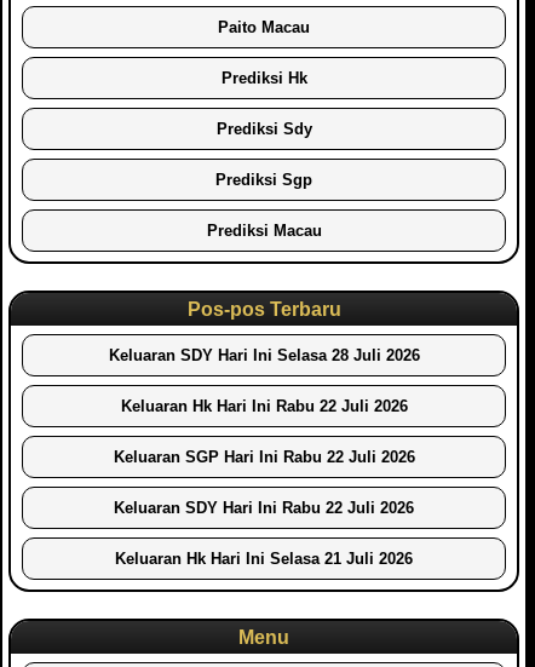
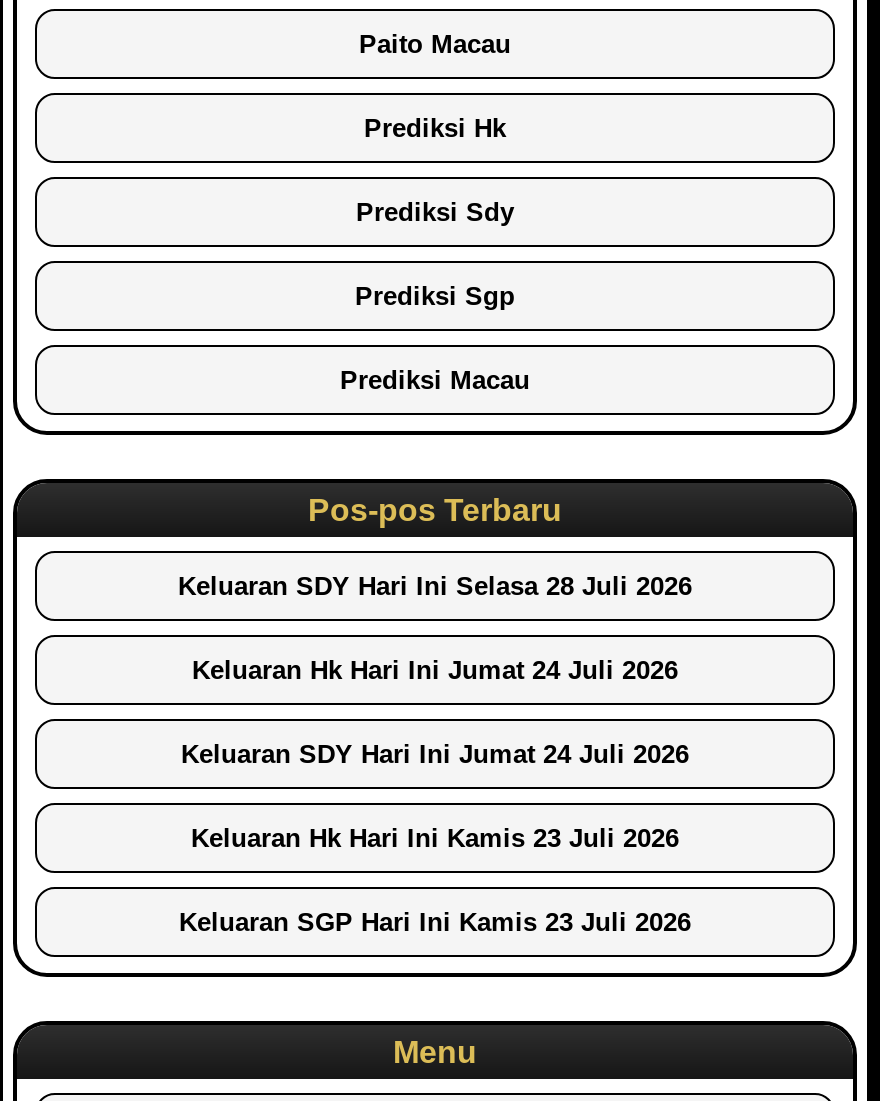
[120,397,407,415] Keluaran Hk Hari Ini Rabu 22 Juli 2026 -> [192,655,678,685] Keluaran Hk Hari Ini Jumat 24 Juli 2026
[113,448,415,466] Keluaran SGP Hari Ini Rabu 22 Juli 2026 -> [181,739,689,769] Keluaran SDY Hari Ini Jumat 24 Juli 2026
[114,499,414,517] Keluaran SDY Hari Ini Rabu 22 Juli 2026 -> [191,823,679,853] Keluaran Hk Hari Ini Kamis 23 Juli 2026
[115,549,413,568] Keluaran Hk Hari Ini Selasa 21 Juli 2026 -> [179,907,691,937] Keluaran SGP Hari Ini Kamis 23 Juli 2026

